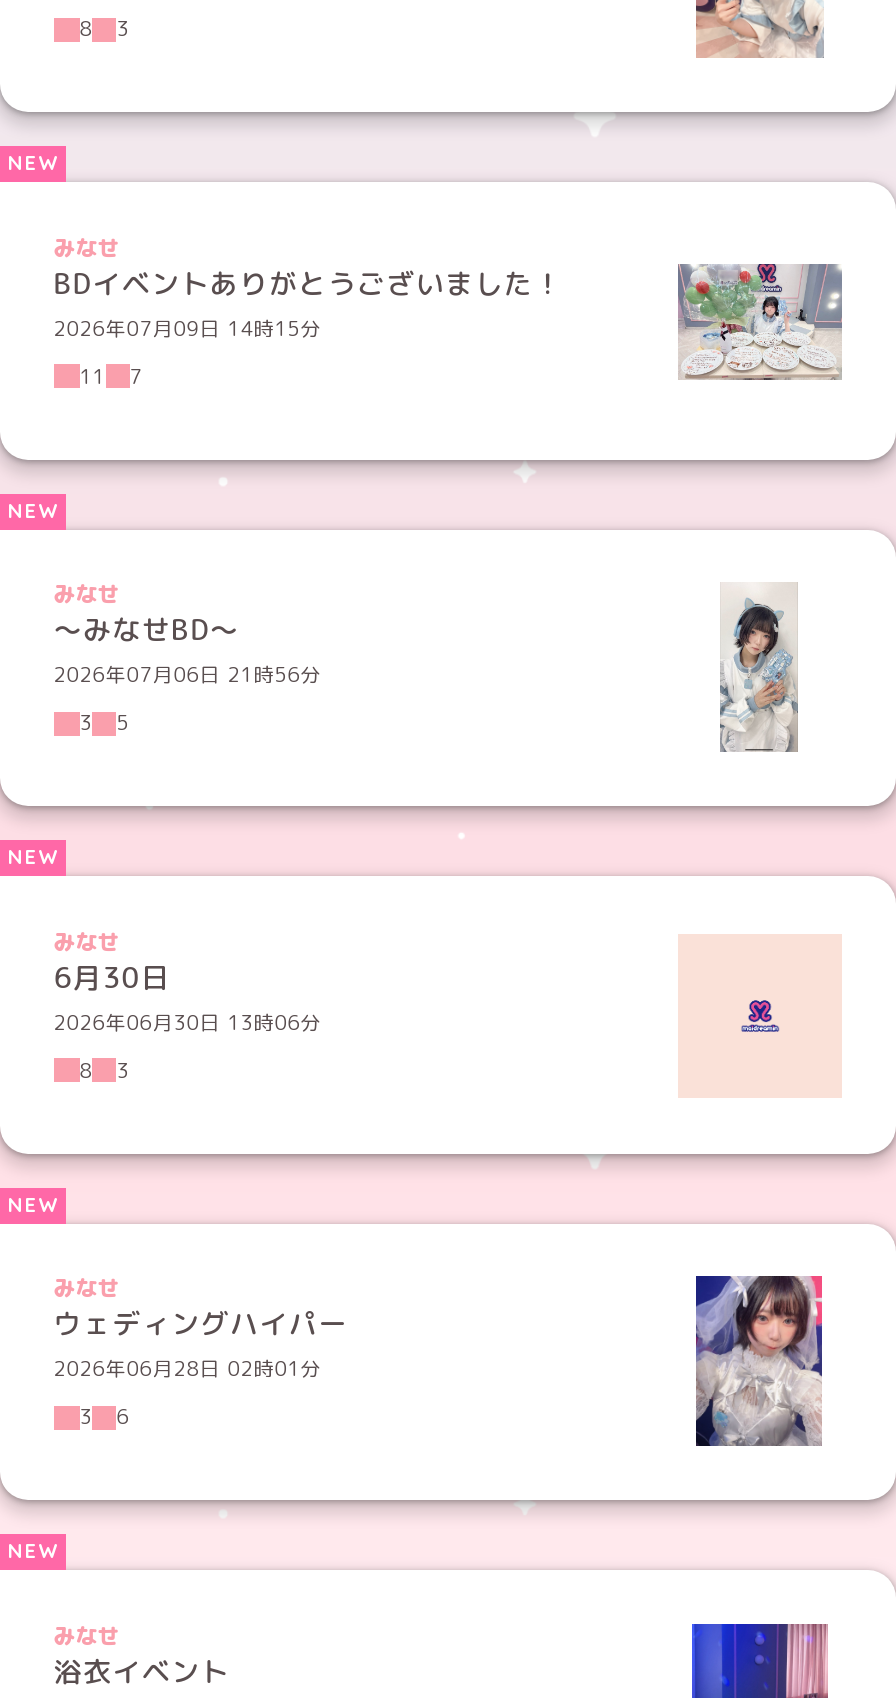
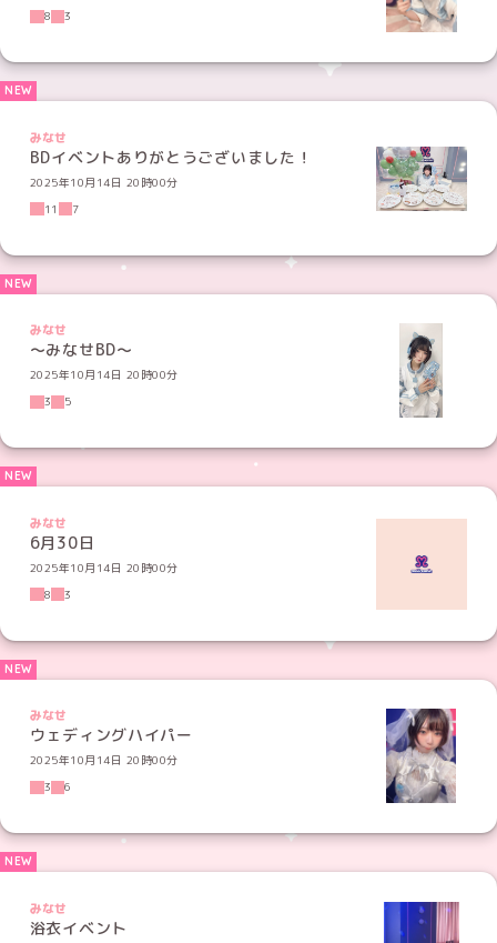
[53,314,321,342] 2026年07月09日 14時15分 -> [30,174,178,190] 2025年10月14日 20時00分
[53,661,321,689] 2026年07月06日 21時56分 -> [30,367,178,383] 2025年10月14日 20時00分
[53,1008,321,1036] 2026年06月30日 13時06分 -> [30,560,178,575] 2025年10月14日 20時00分
[53,1355,321,1383] 2026年06月28日 02時01分 -> [30,752,178,768] 2025年10月14日 20時00分

